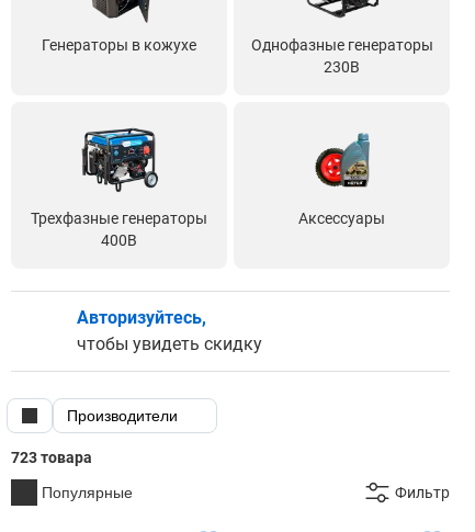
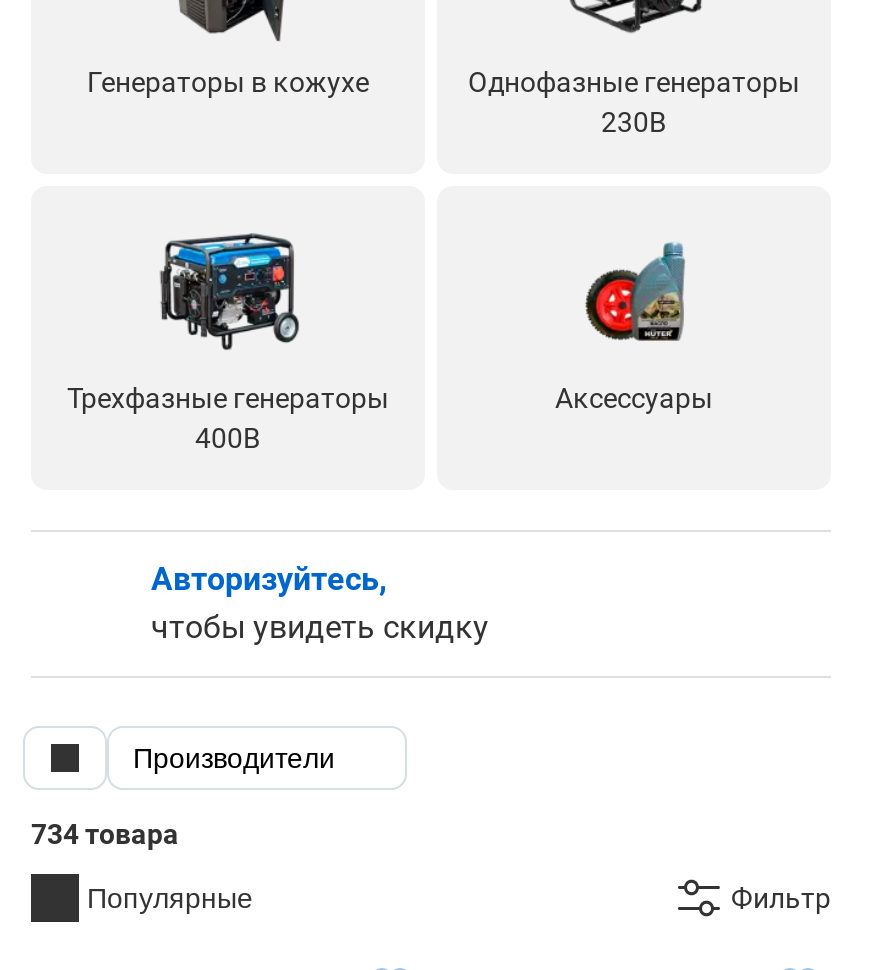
[11,449,92,466] 723 товара -> [31,818,179,850] 734 товара

